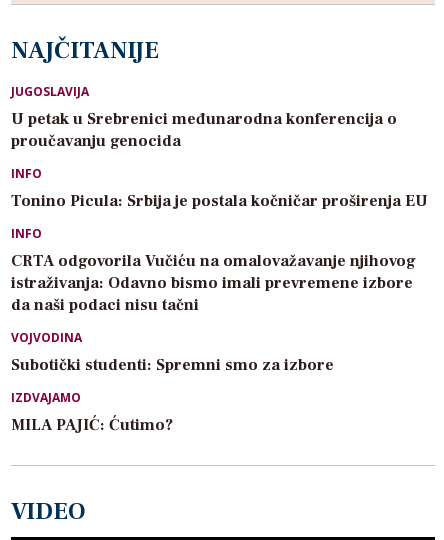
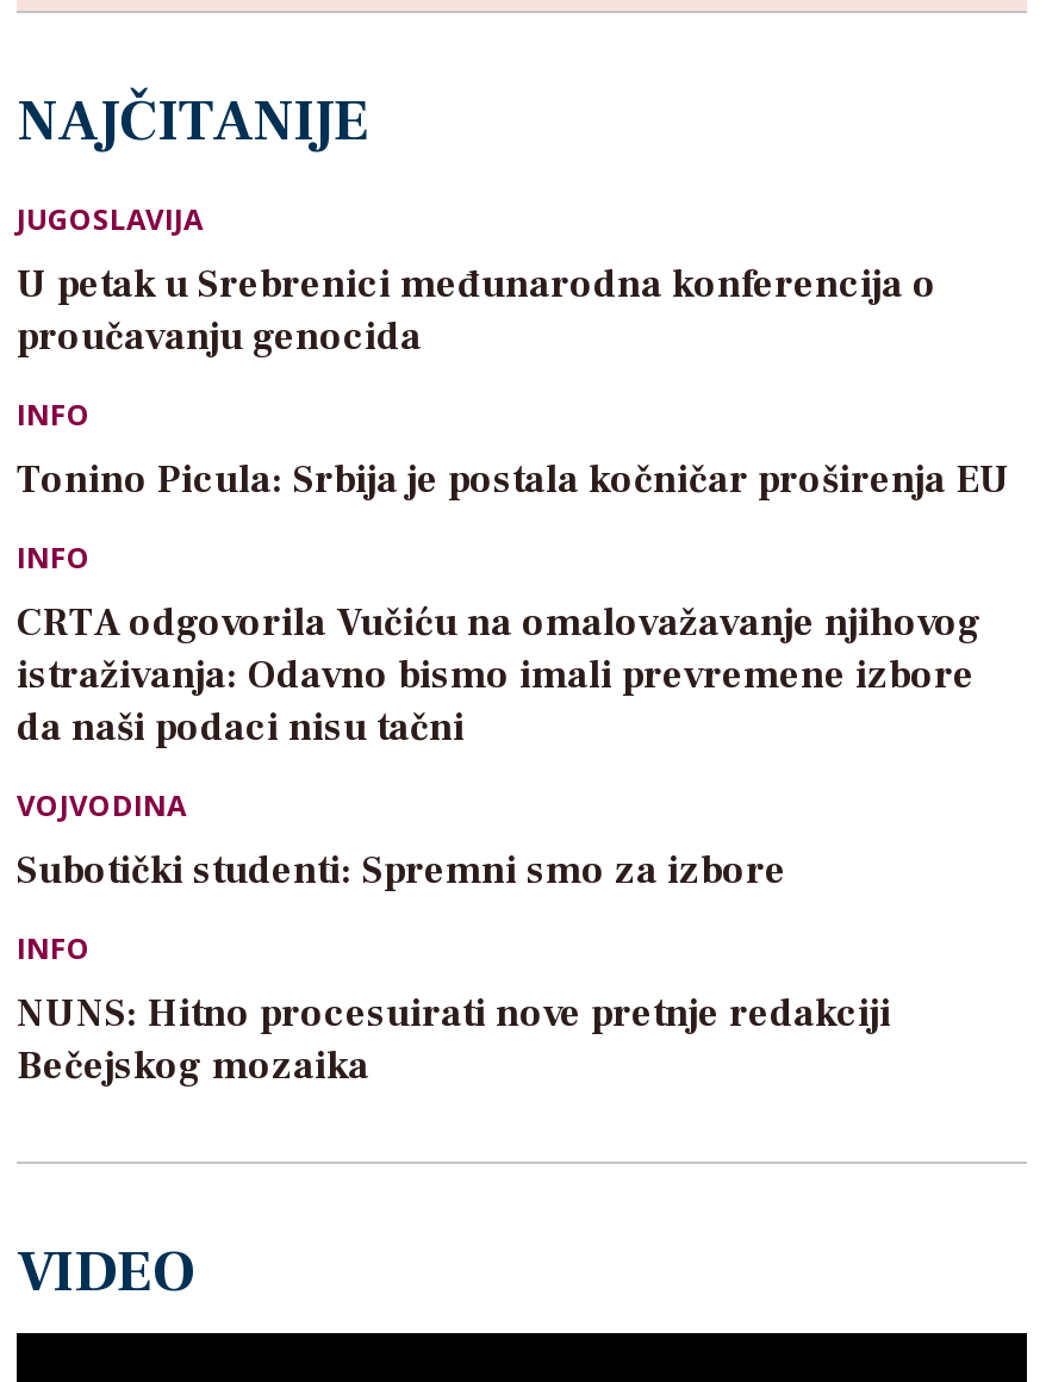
[11,389,173,435] IZDVAJAMO | MILA PAJIĆ: Ćutimo? -> [17,928,891,1090] INFO | NUNS: Hitno procesuirati nove pretnje redakciji | Bečejskog mozaika

